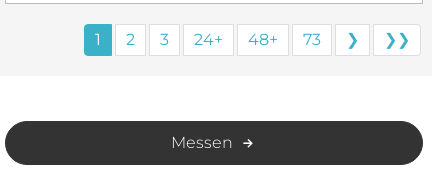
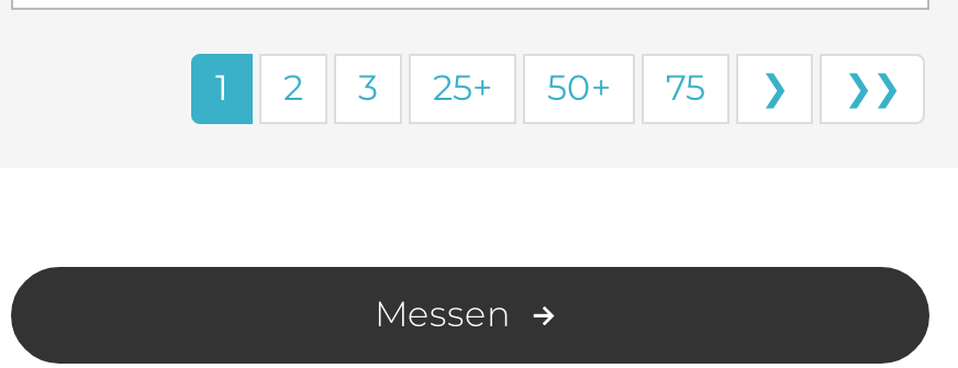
[194,29,223,48] 24+ -> [433,67,492,109] 25+
[248,29,278,48] 48+ -> [547,67,611,109] 50+
[303,29,321,48] 73 -> [666,67,705,109] 75

